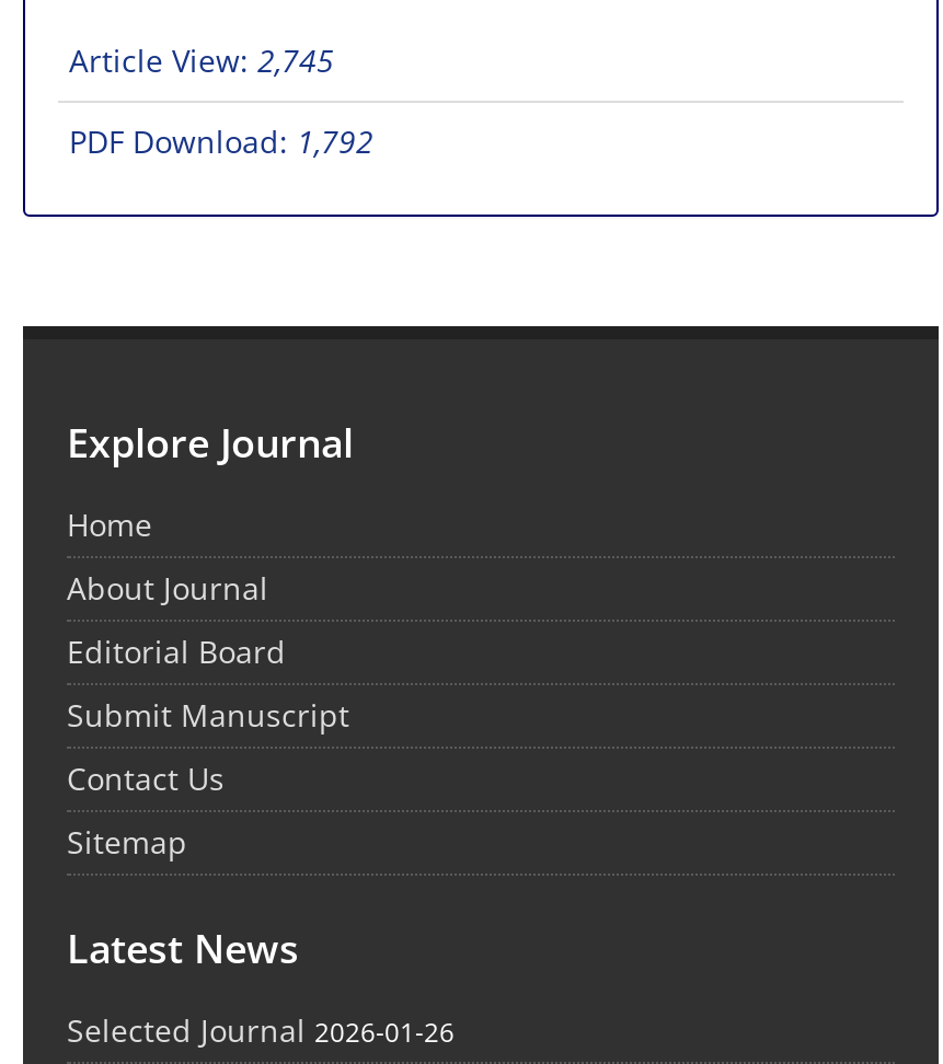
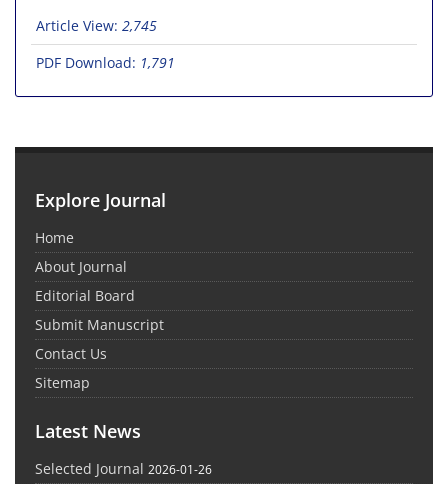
[69,121,373,162] PDF Download: 1,792 -> [36,53,175,72] PDF Download: 1,791

